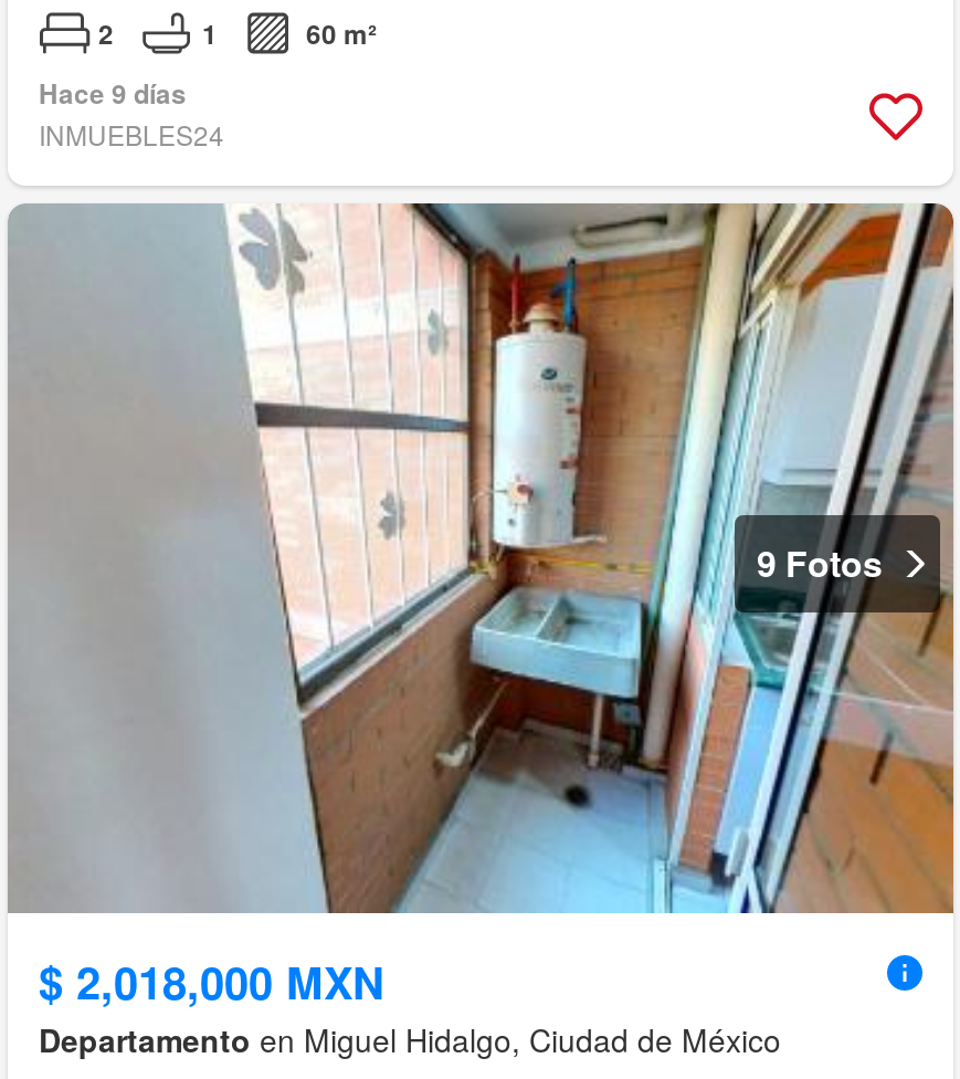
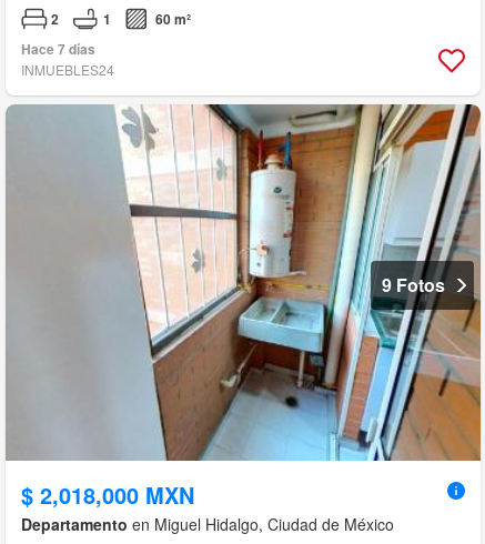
[39,74,187,114] Hace 9 días -> [21,39,95,59] Hace 7 días

